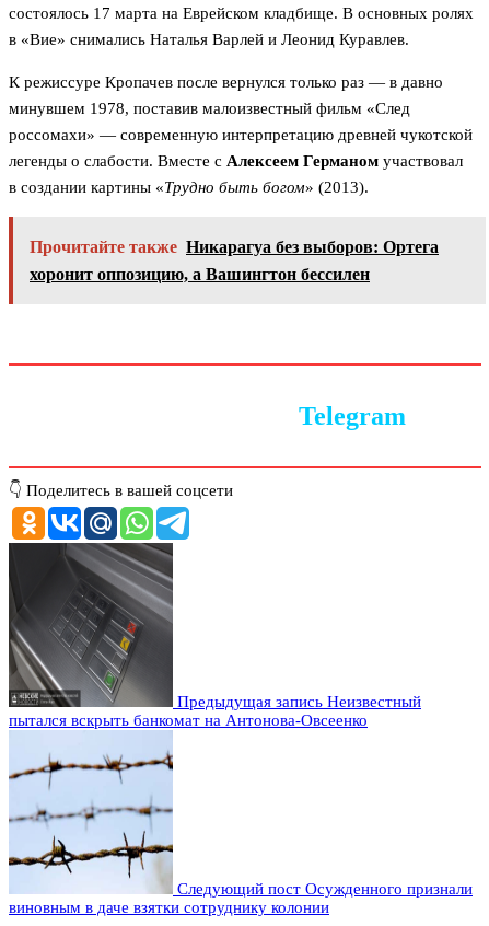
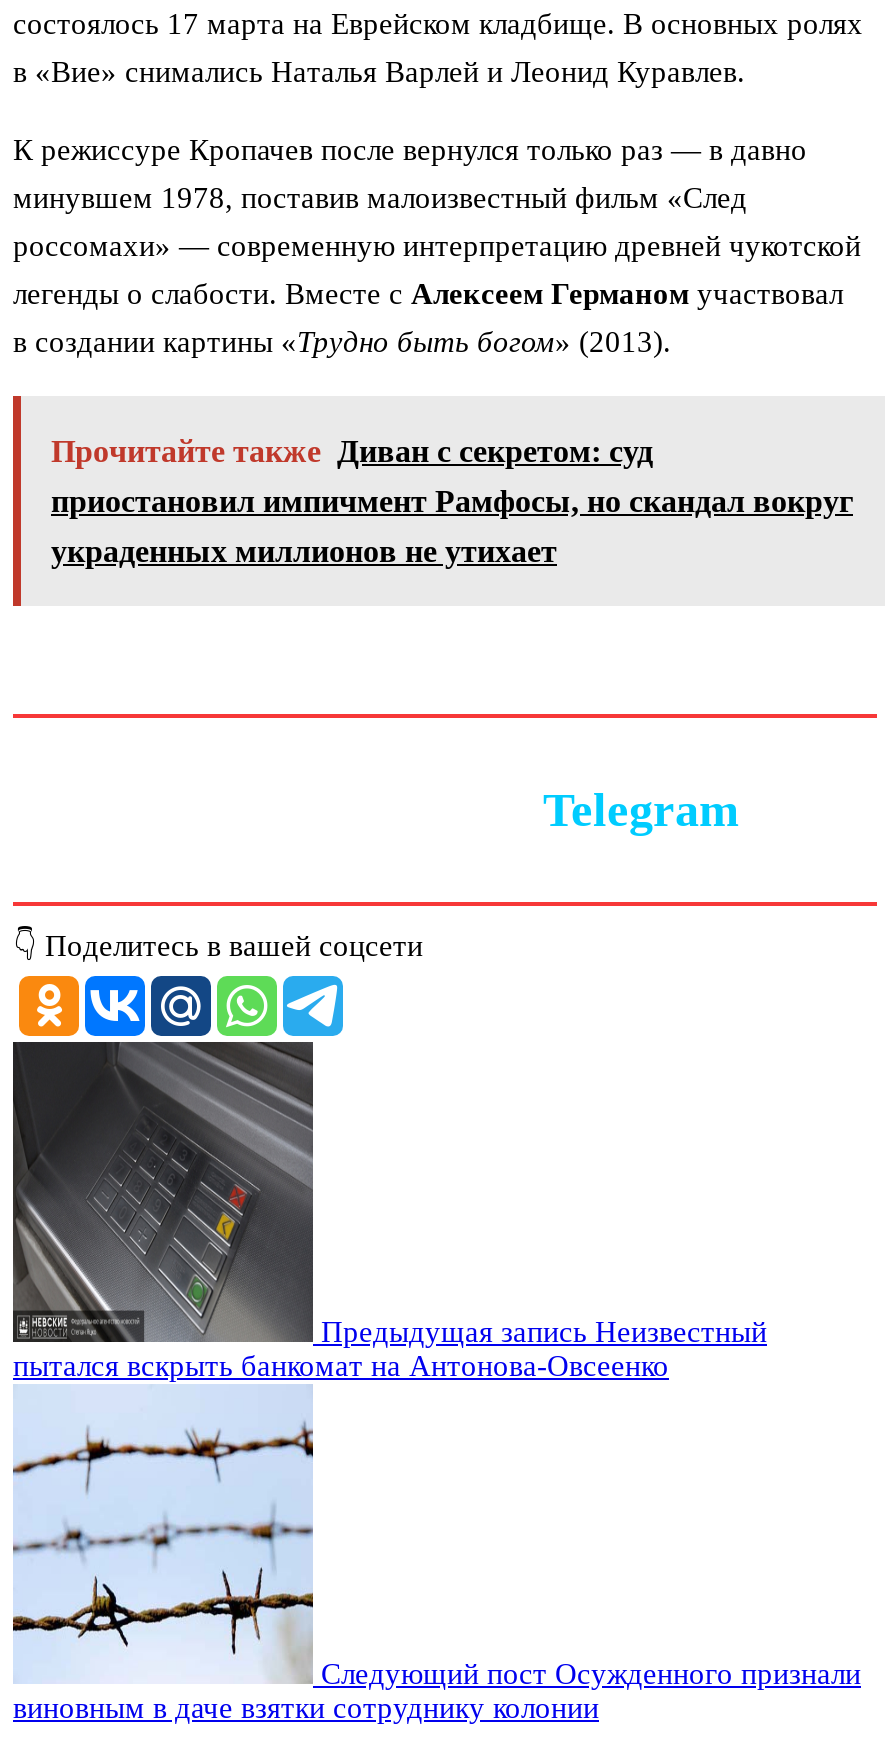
[30,238,439,284] Прочитайте также Никарагуа без выборов: Ортега | хоронит оппозицию, а Вашингтон бессилен -> [51,435,853,569] Прочитайте также Диван с секретом: суд | приостановил импичмент Рамфосы, но скандал вокруг | украденных миллионов не утихает

